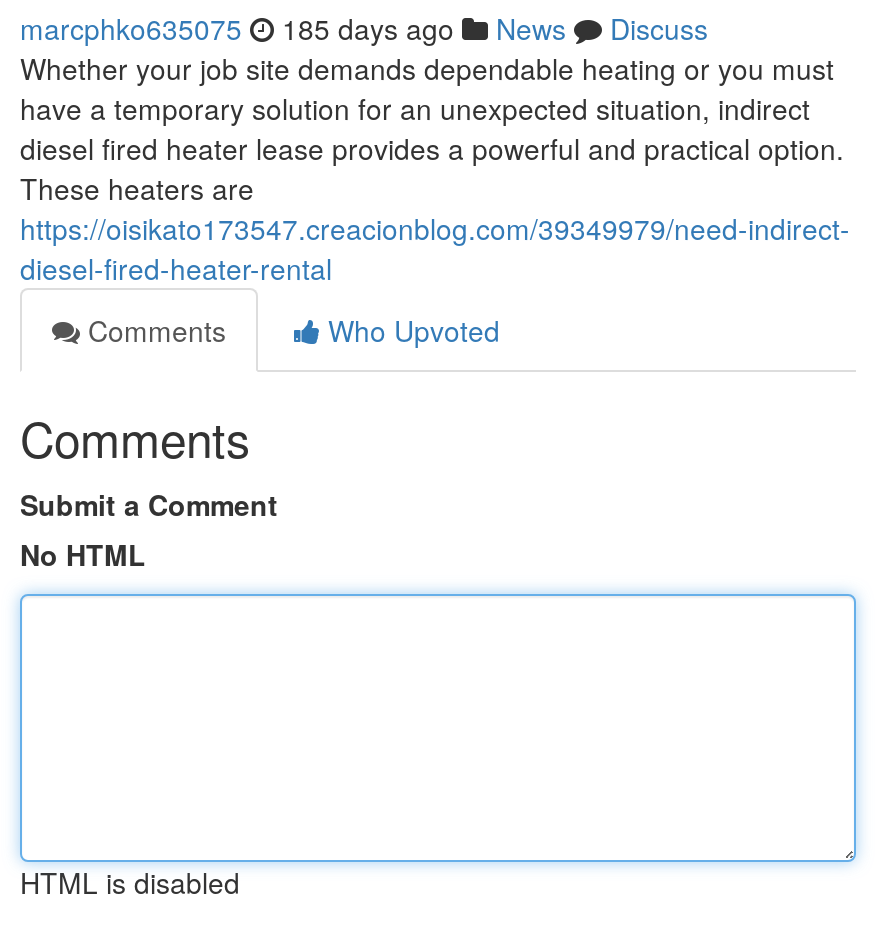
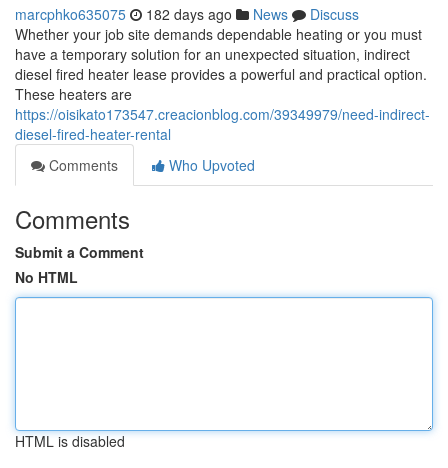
[20,8,708,48] marcphko635075 185 days ago News Discuss -> [15,4,359,24] marcphko635075 182 days ago News Discuss

